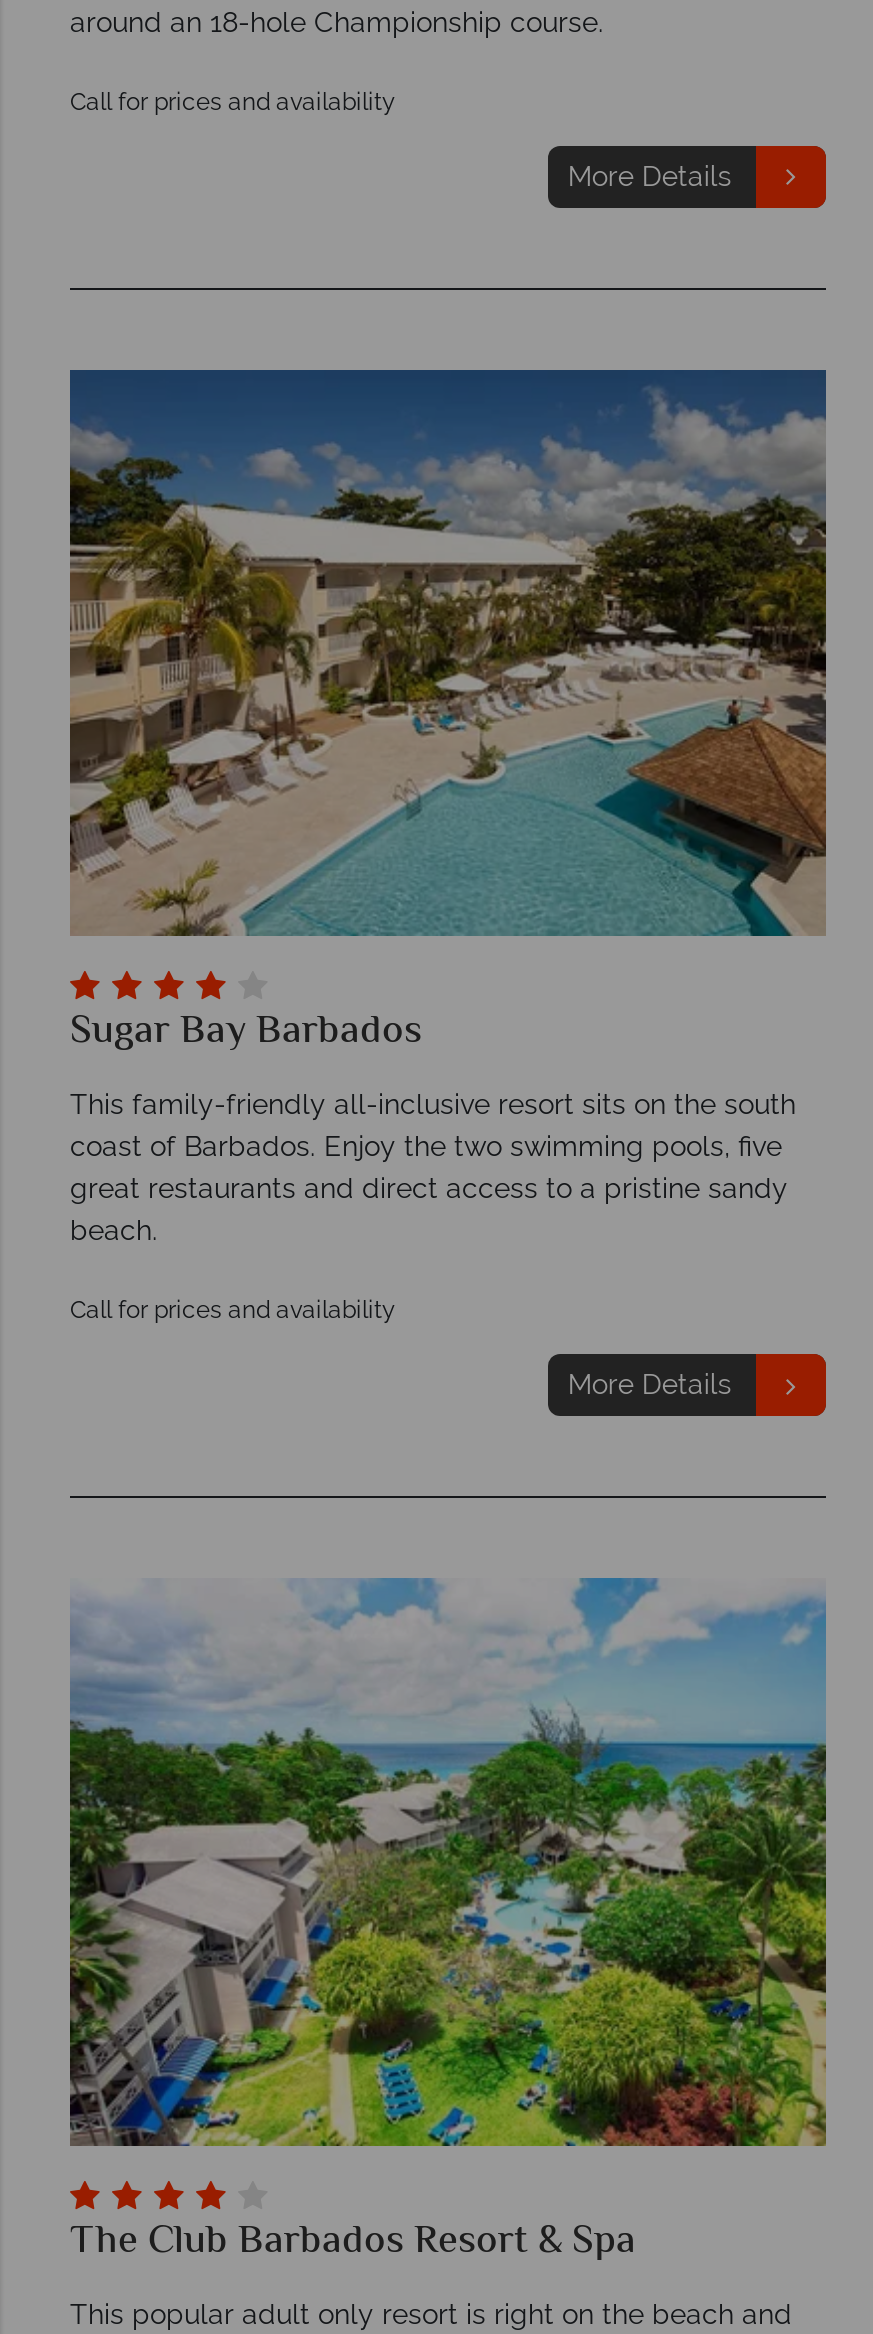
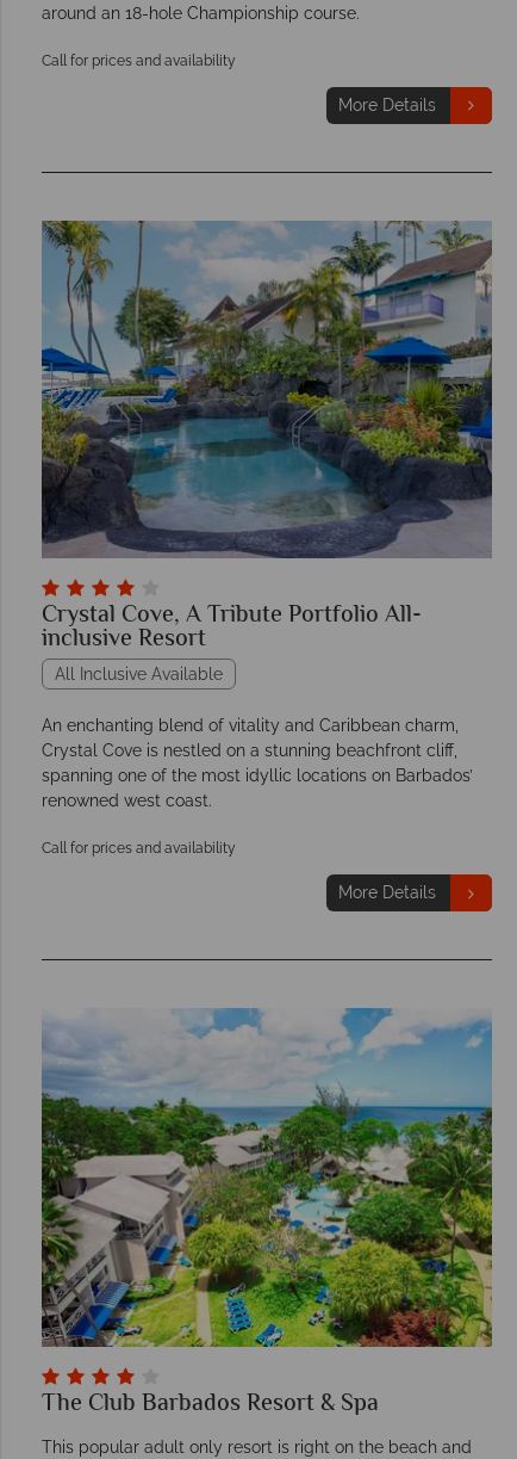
[68,368,828,1246] [image] | Sugar Bay Barbados | This family-friendly all-inclusive resort sits on the south | coast of Barbados. Enjoy the two swimming pools, five | great restaurants and direct access to a pristine sandy | beach. -> [41,220,493,810] [image] | Crystal Cove, A Tribute Portfolio All- | inclusive Resort | All Inclusive Available | An enchanting blend of vitality and Caribbean charm, | Crystal Cove is nestled on a stunning beachfront cliff, | spanning one of the most idyllic locations on Barbados’ | renowned west coast.

